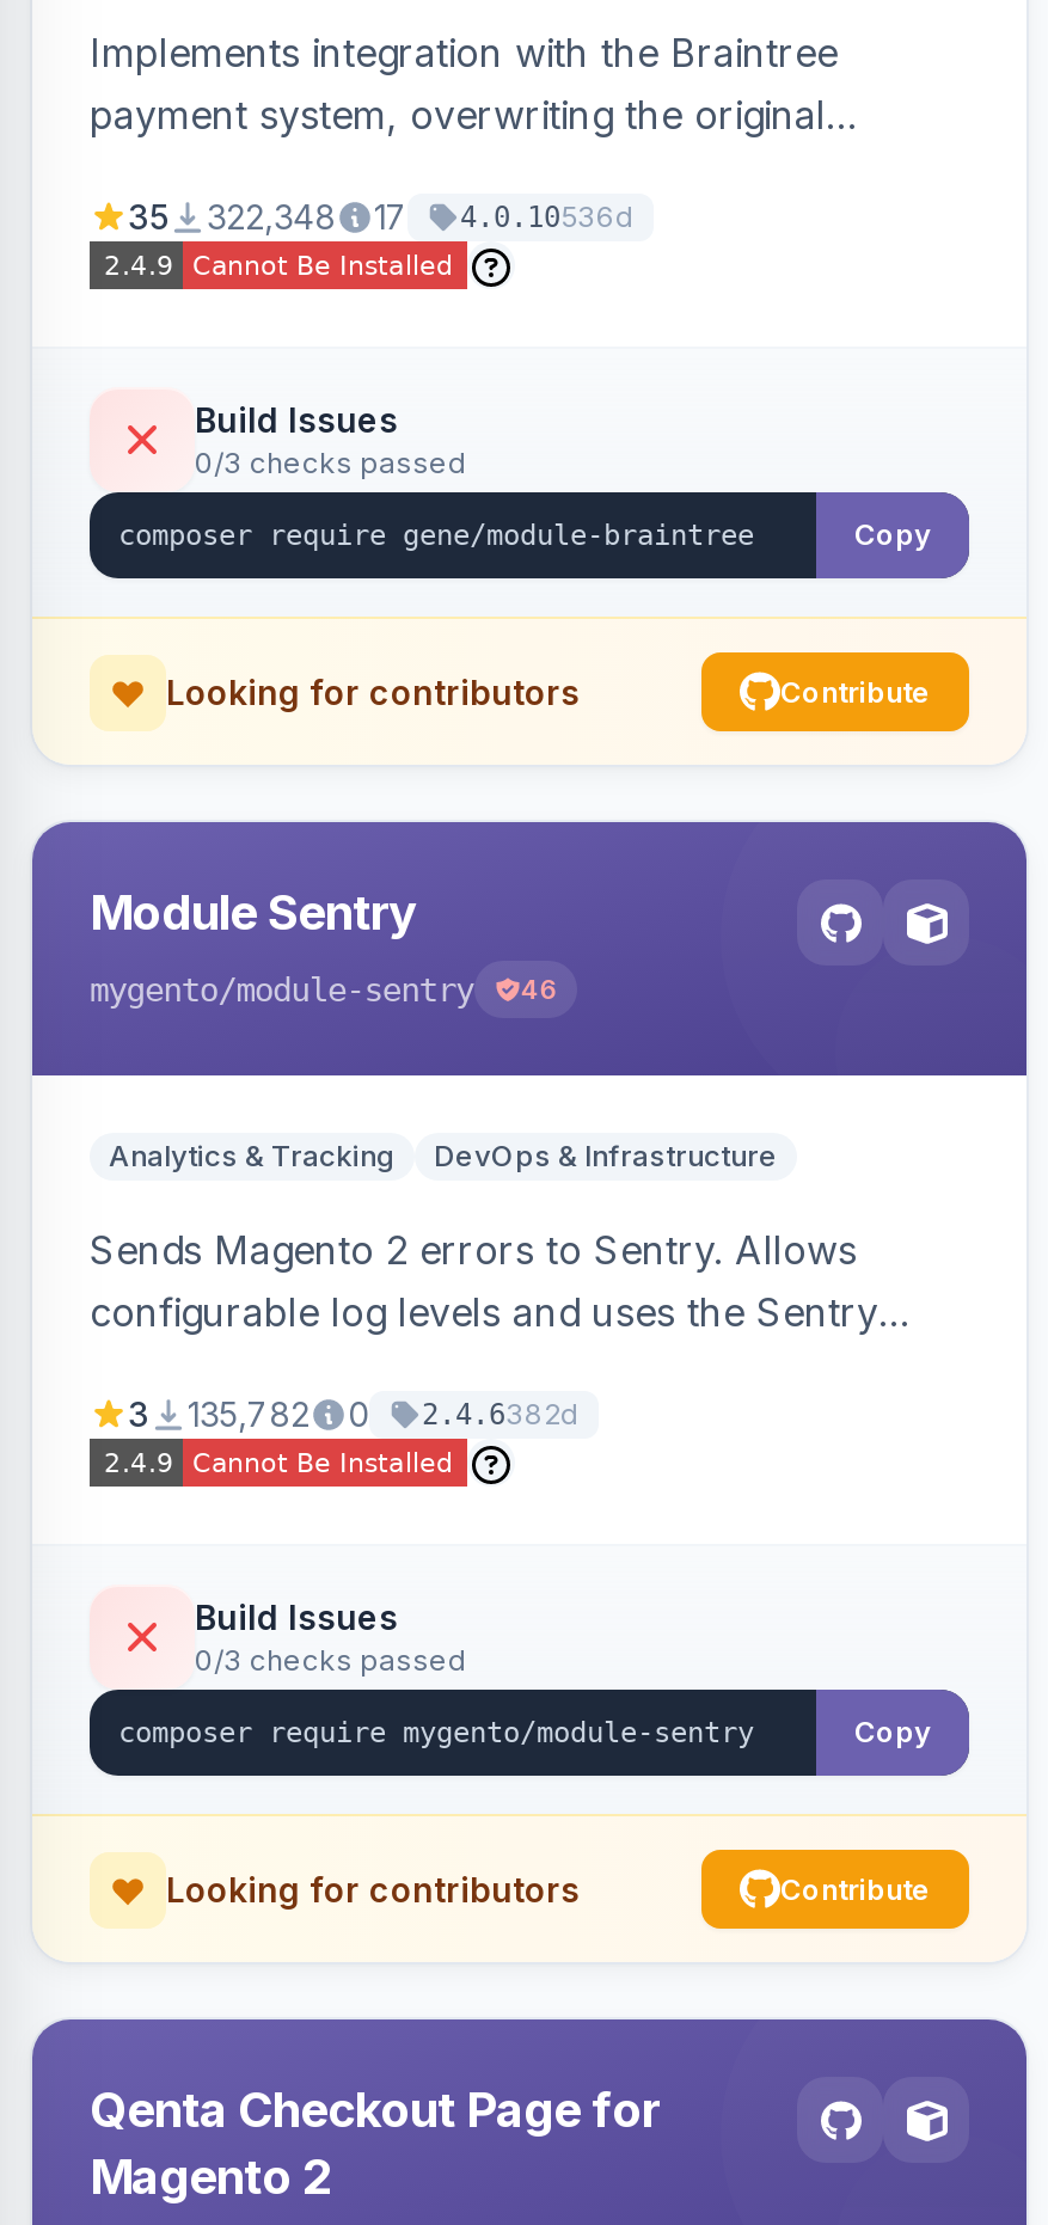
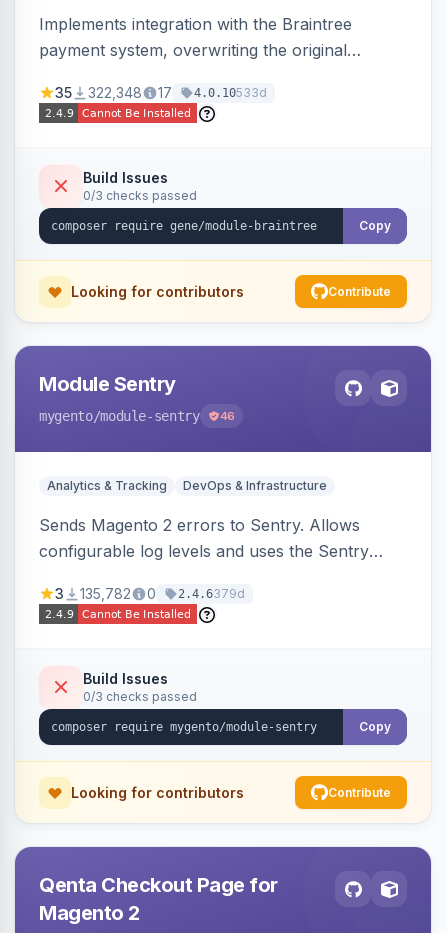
[460,198,635,234] 4.0.10536d -> [194,85,267,100] 4.0.10533d
[128,1393,580,1434] 3 135,782 0 2.4.6382d -> [55,585,245,602] 3 135,782 0 2.4.6379d

